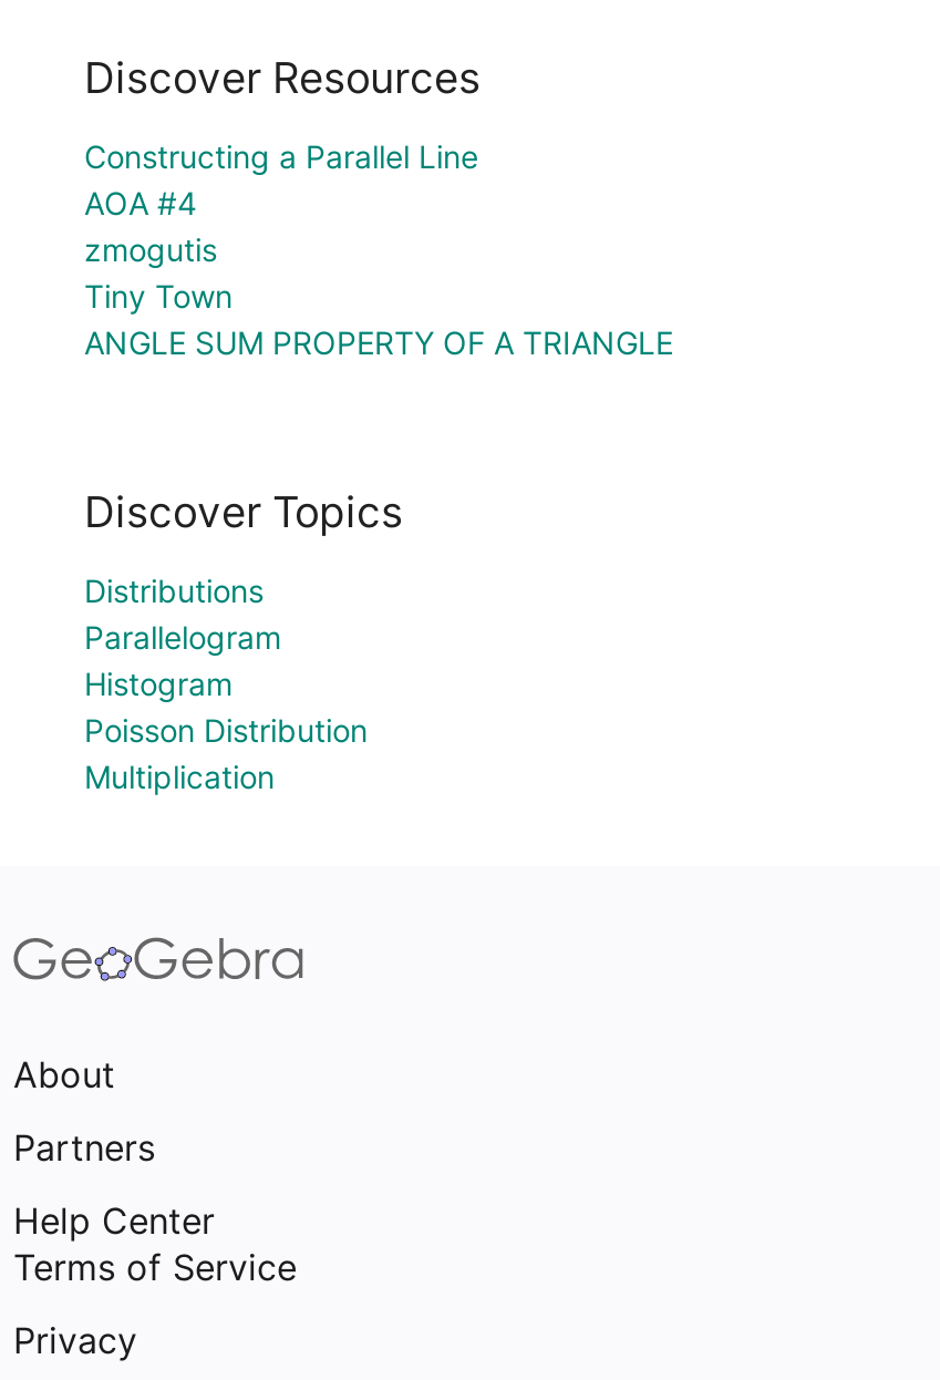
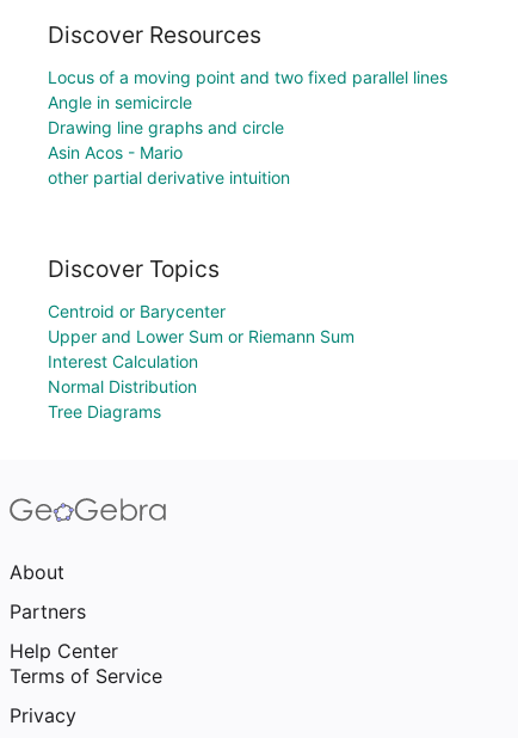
[84,138,673,362] Constructing a Parallel Line | AOA #4 | zmogutis | Tiny Town | ANGLE SUM PROPERTY OF A TRIANGLE -> [48,67,448,188] Locus of a moving point and two fixed parallel lines | Angle in semicircle | Drawing line graphs and circle | Asin Acos - Mario | other partial derivative intuition
[84,571,368,795] Distributions | Parallelogram | Histogram | Poisson Distribution | Multiplication -> [48,301,354,422] Centroid or Barycenter | Upper and Lower Sum or Riemann Sum | Interest Calculation | Normal Distribution | Tree Diagrams

